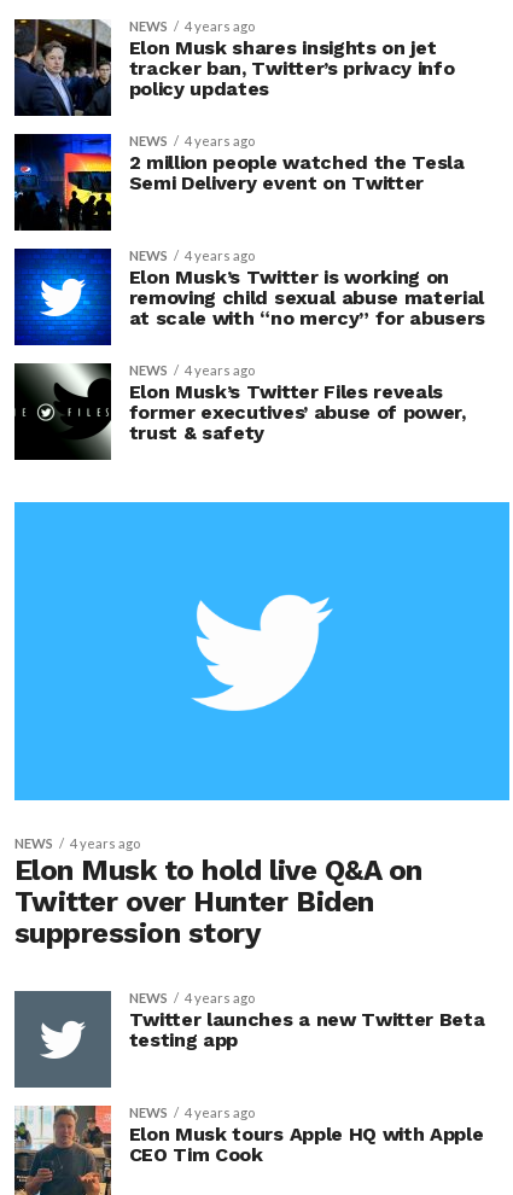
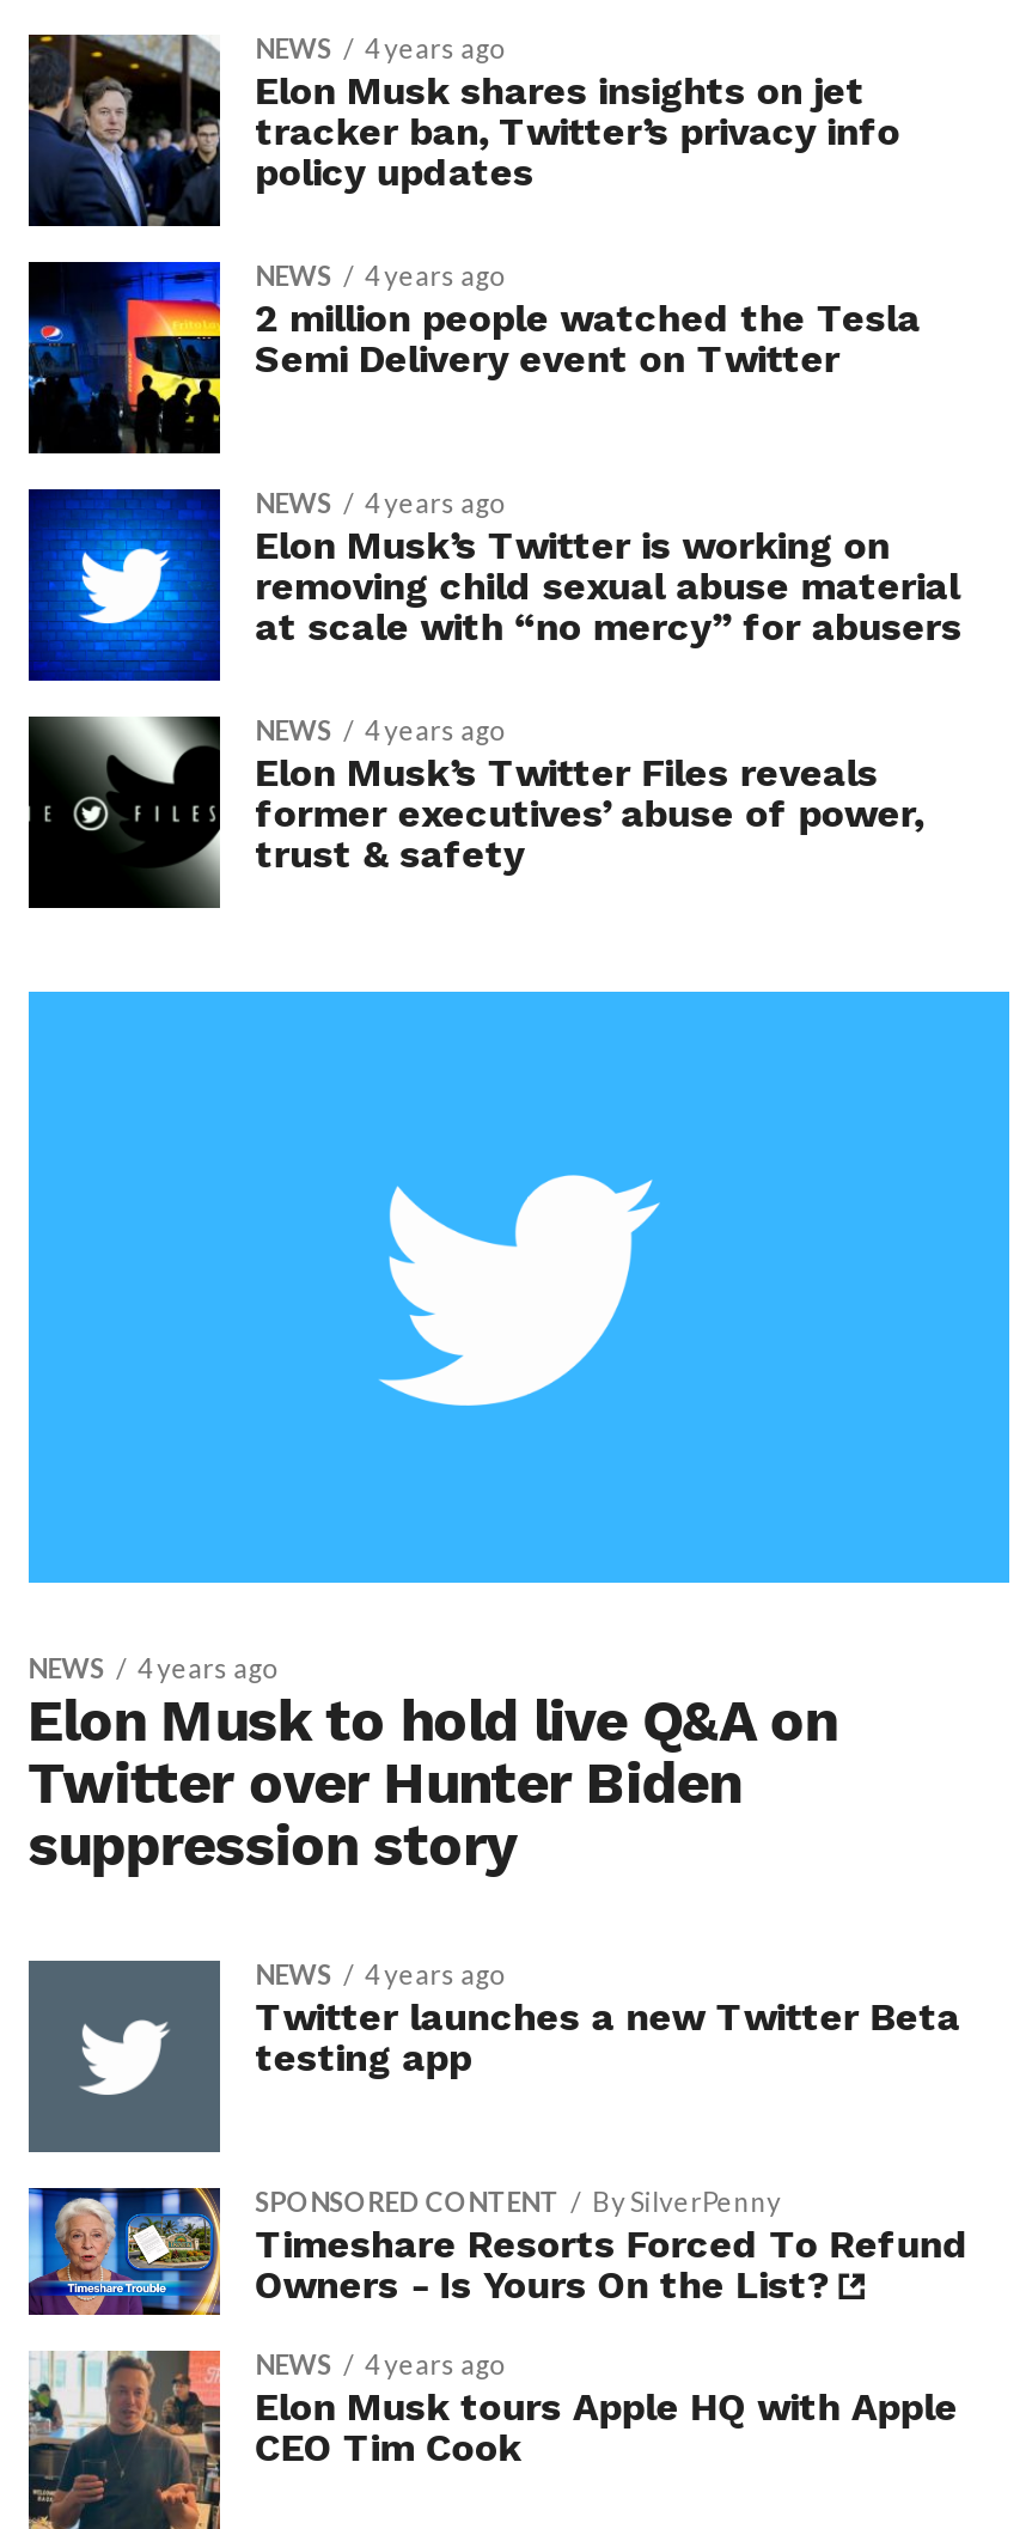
none -> [29,2185,968,2320] [image] | SPONSORED CONTENT | By SilverPenny | Timeshare Resorts Forced To Refund | Owners - Is Yours On the List?

